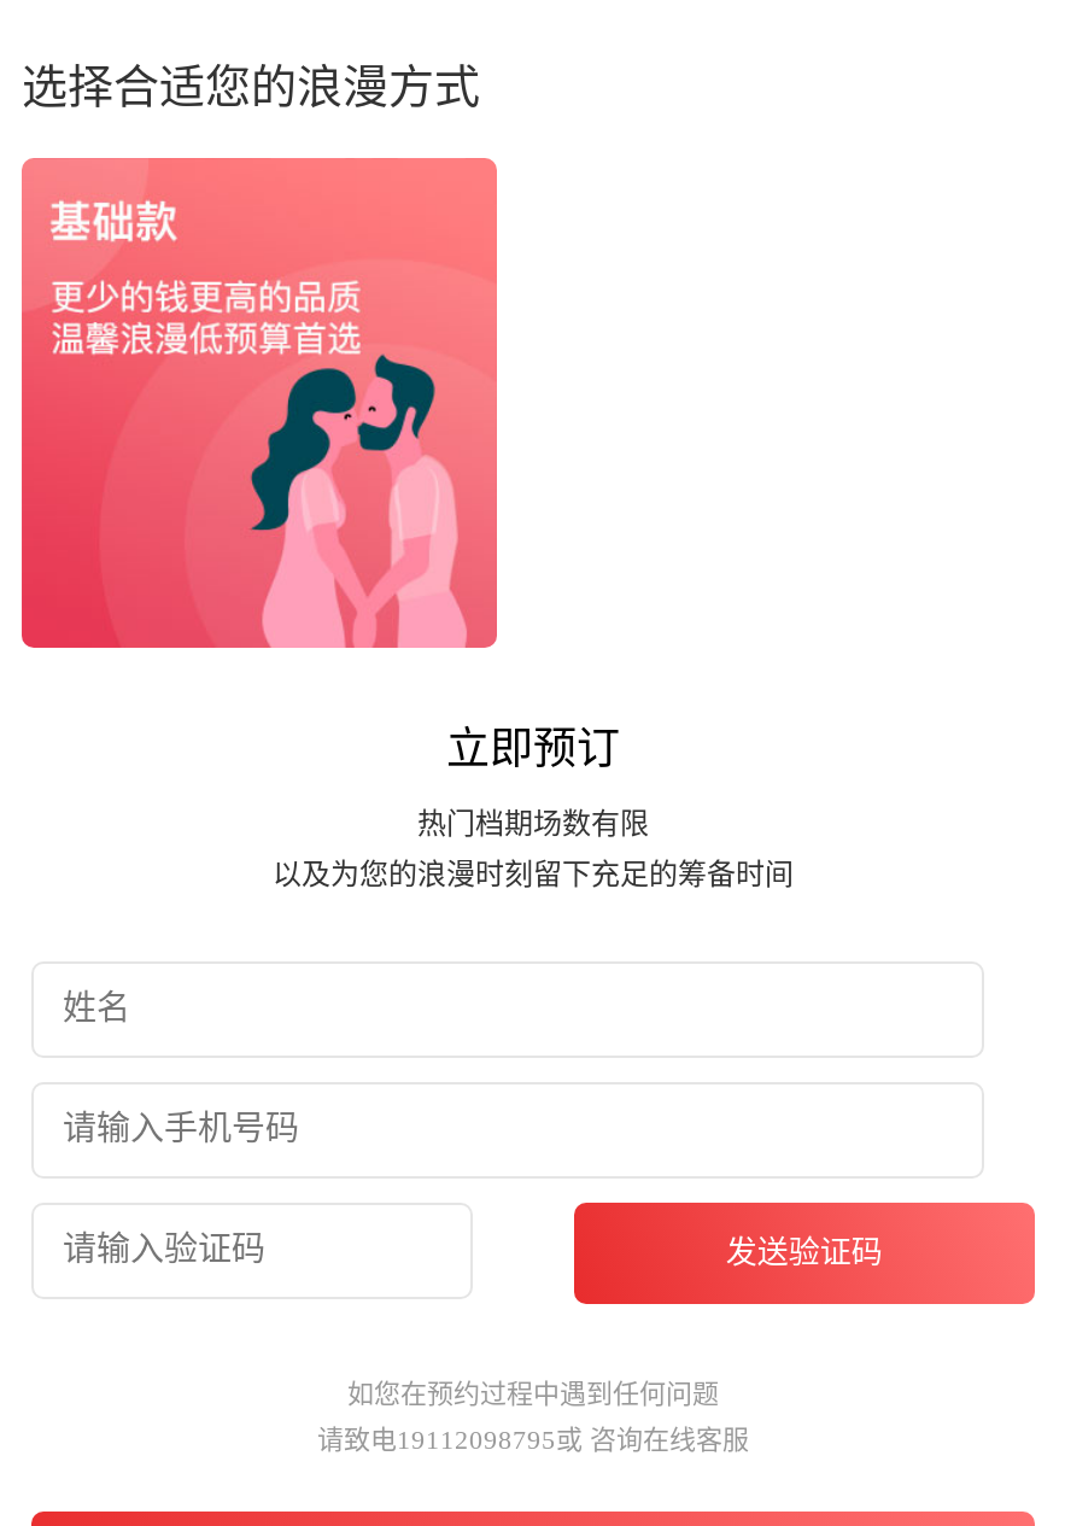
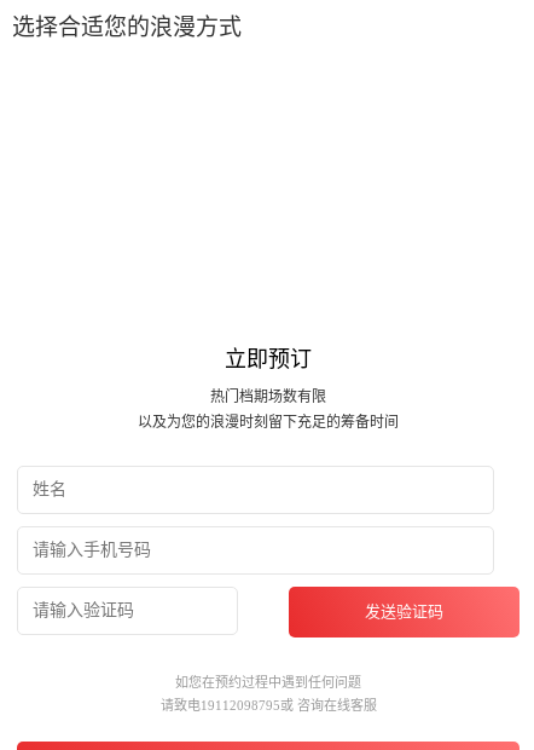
[19,156,499,650] [image] -> none

